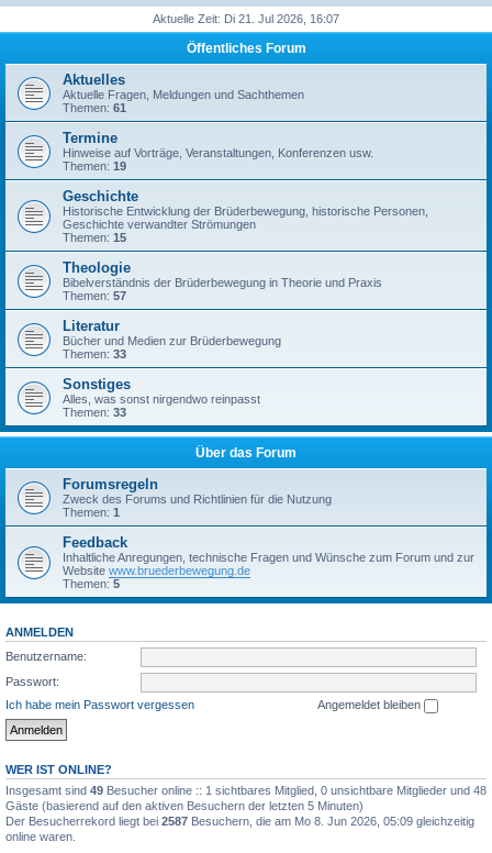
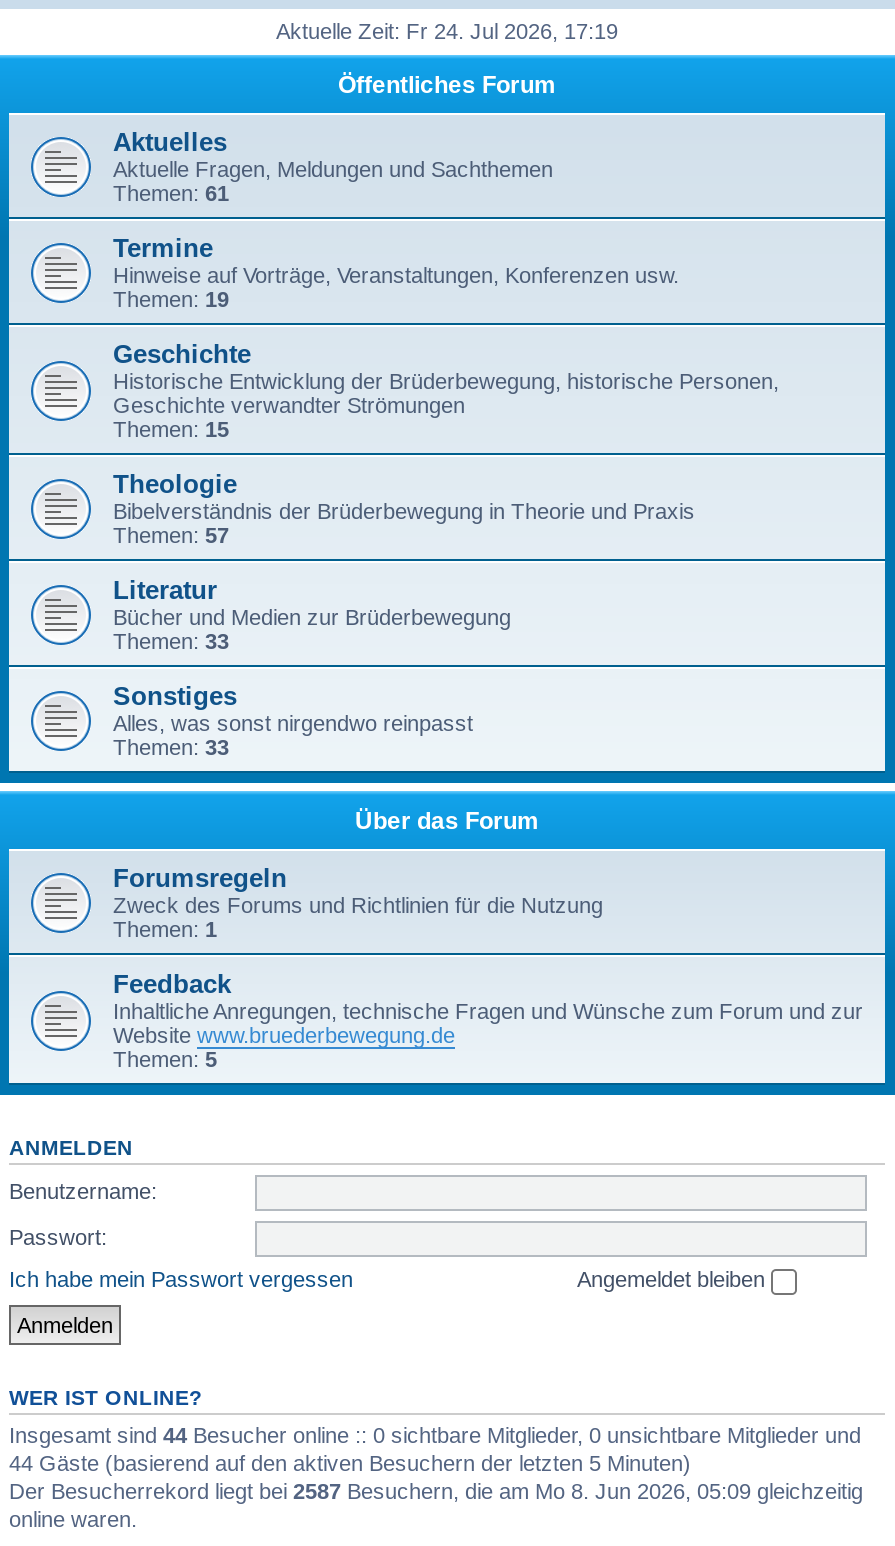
[153,12,339,25] Aktuelle Zeit: Di 21. Jul 2026, 16:07 -> [276,19,618,43] Aktuelle Zeit: Fr 24. Jul 2026, 17:19
[5,783,487,812] Insgesamt sind 49 Besucher online :: 1 sichtbares Mitglied, 0 unsichtbare Mitglieder und 48 | Gäste (basierend auf den aktiven Besuchern der letzten 5 Minuten) -> [9,1422,861,1474] Insgesamt sind 44 Besucher online :: 0 sichtbare Mitglieder, 0 unsichtbare Mitglieder und | 44 Gäste (basierend auf den aktiven Besuchern der letzten 5 Minuten)

